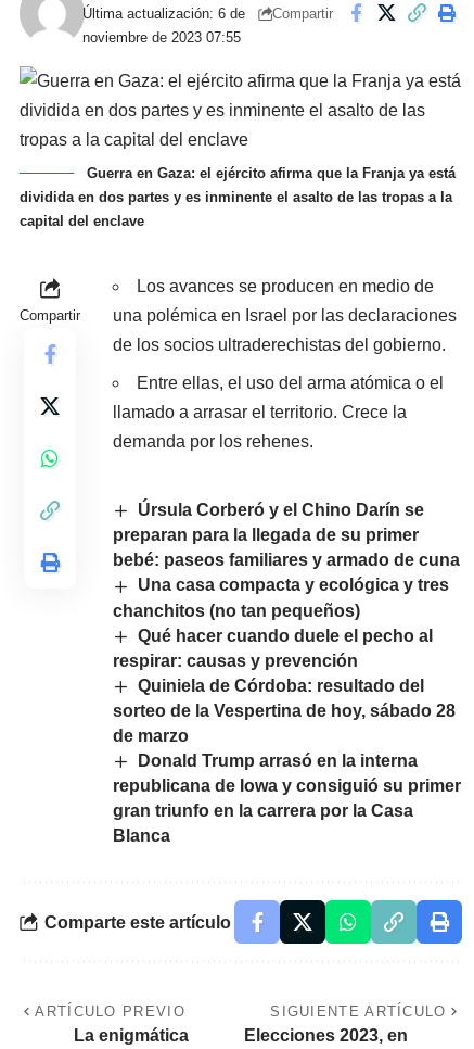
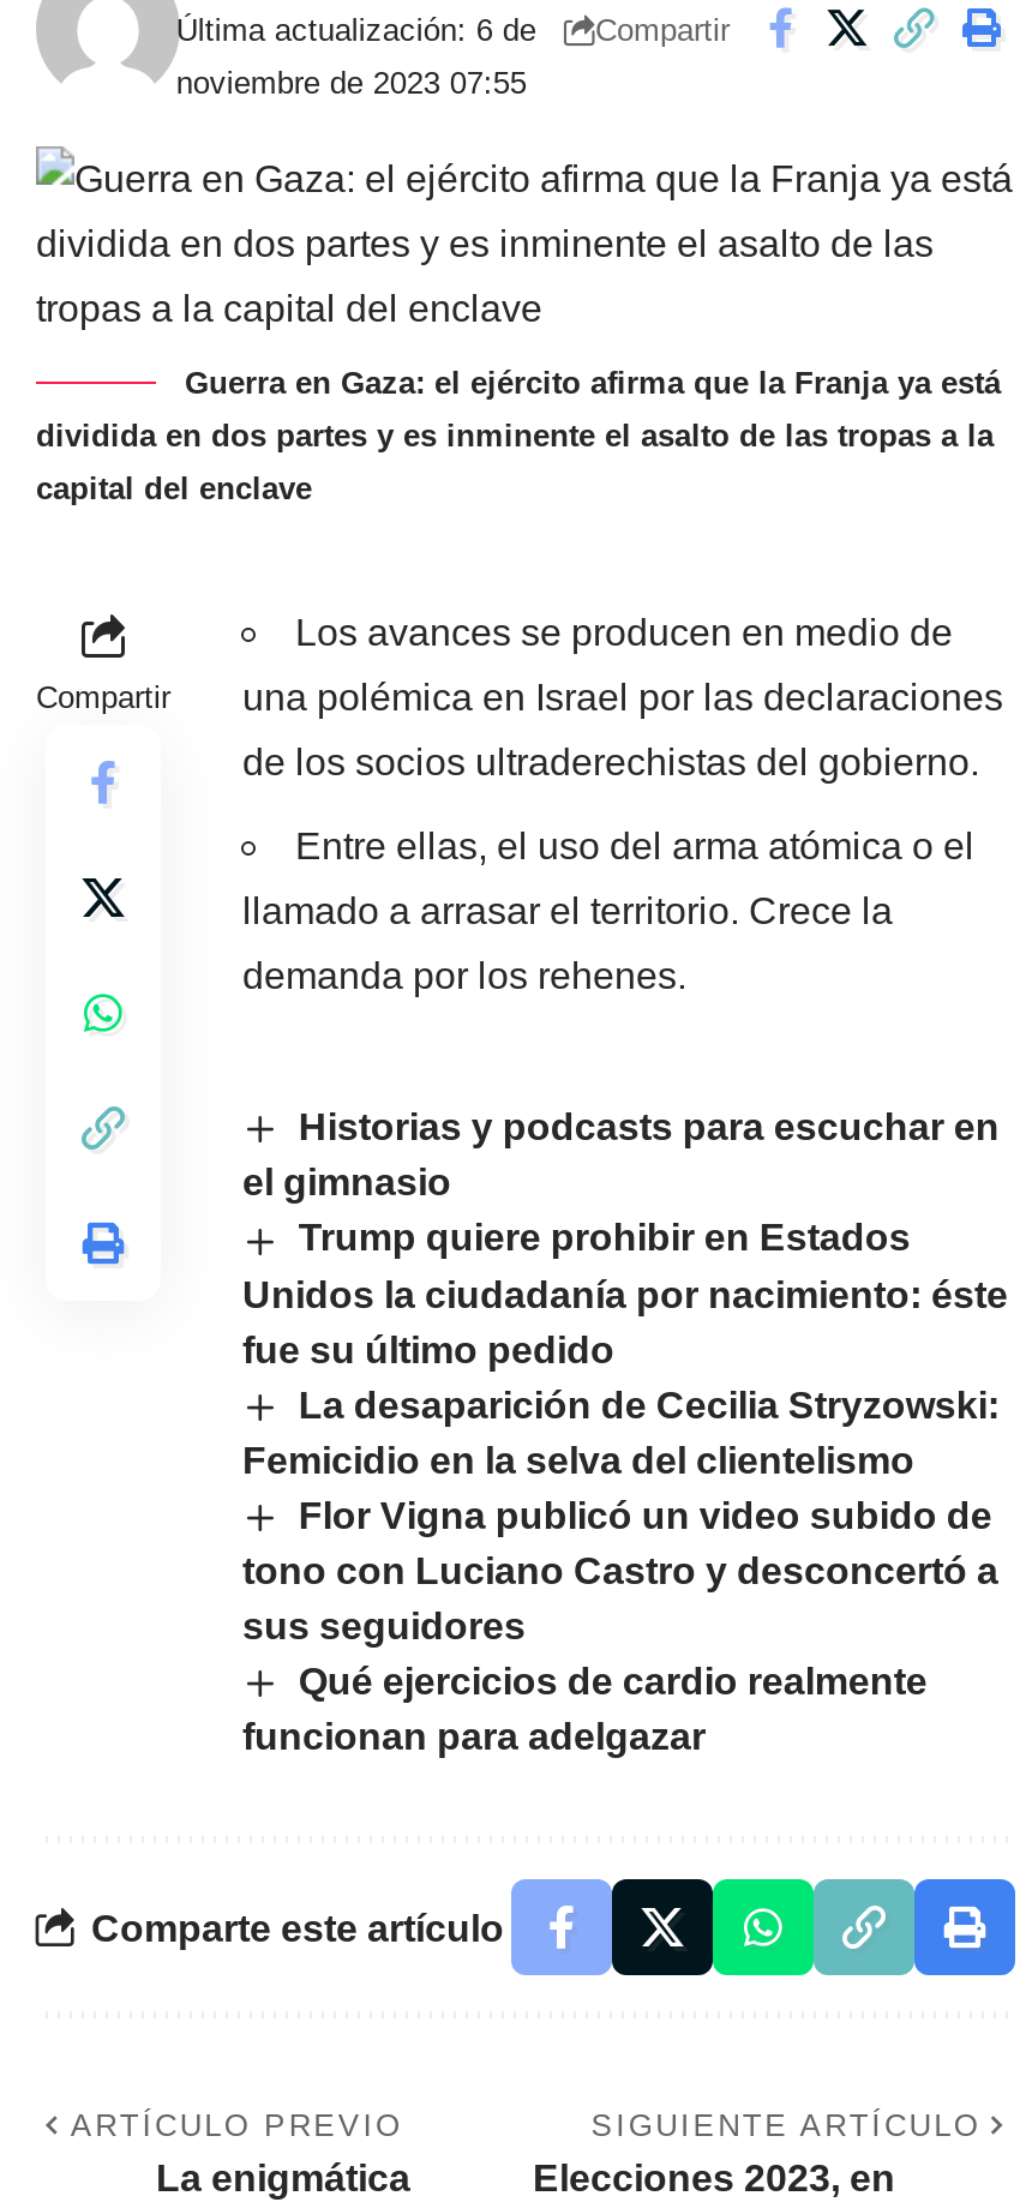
[113,501,461,845] Úrsula Corberó y el Chino Darín se | preparan para la llegada de su primer | bebé: paseos familiares y armado de cuna | Una casa compacta y ecológica y tres | chanchitos (no tan pequeños) | Qué hacer cuando duele el pecho al | respirar: causas y prevención | Quiniela de Córdoba: resultado del | sorteo de la Vespertina de hoy, sábado 28 | de marzo | Donald Trump arrasó en la interna | republicana de Iowa y consiguió su primer | gran triunfo en la carrera por la Casa | Blanca -> [242,1106,1008,1758] Historias y podcasts para escuchar en | el gimnasio | Trump quiere prohibir en Estados | Unidos la ciudadanía por nacimiento: éste | fue su último pedido | La desaparición de Cecilia Stryzowski: | Femicidio en la selva del clientelismo | Flor Vigna publicó un video subido de | tono con Luciano Castro y desconcertó a | sus seguidores | Qué ejercicios de cardio realmente | funcionan para adelgazar

